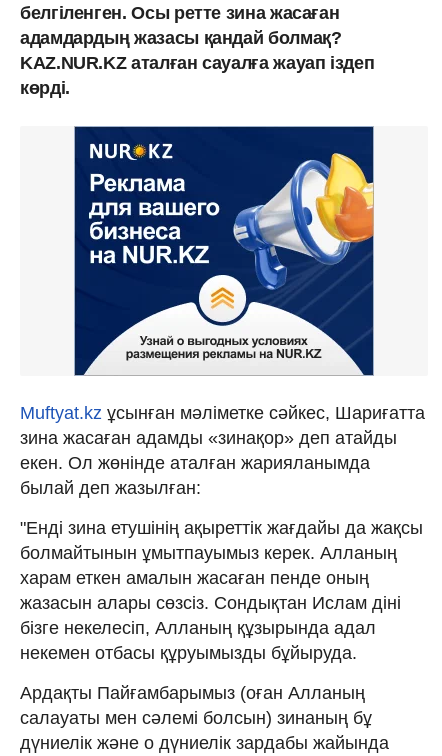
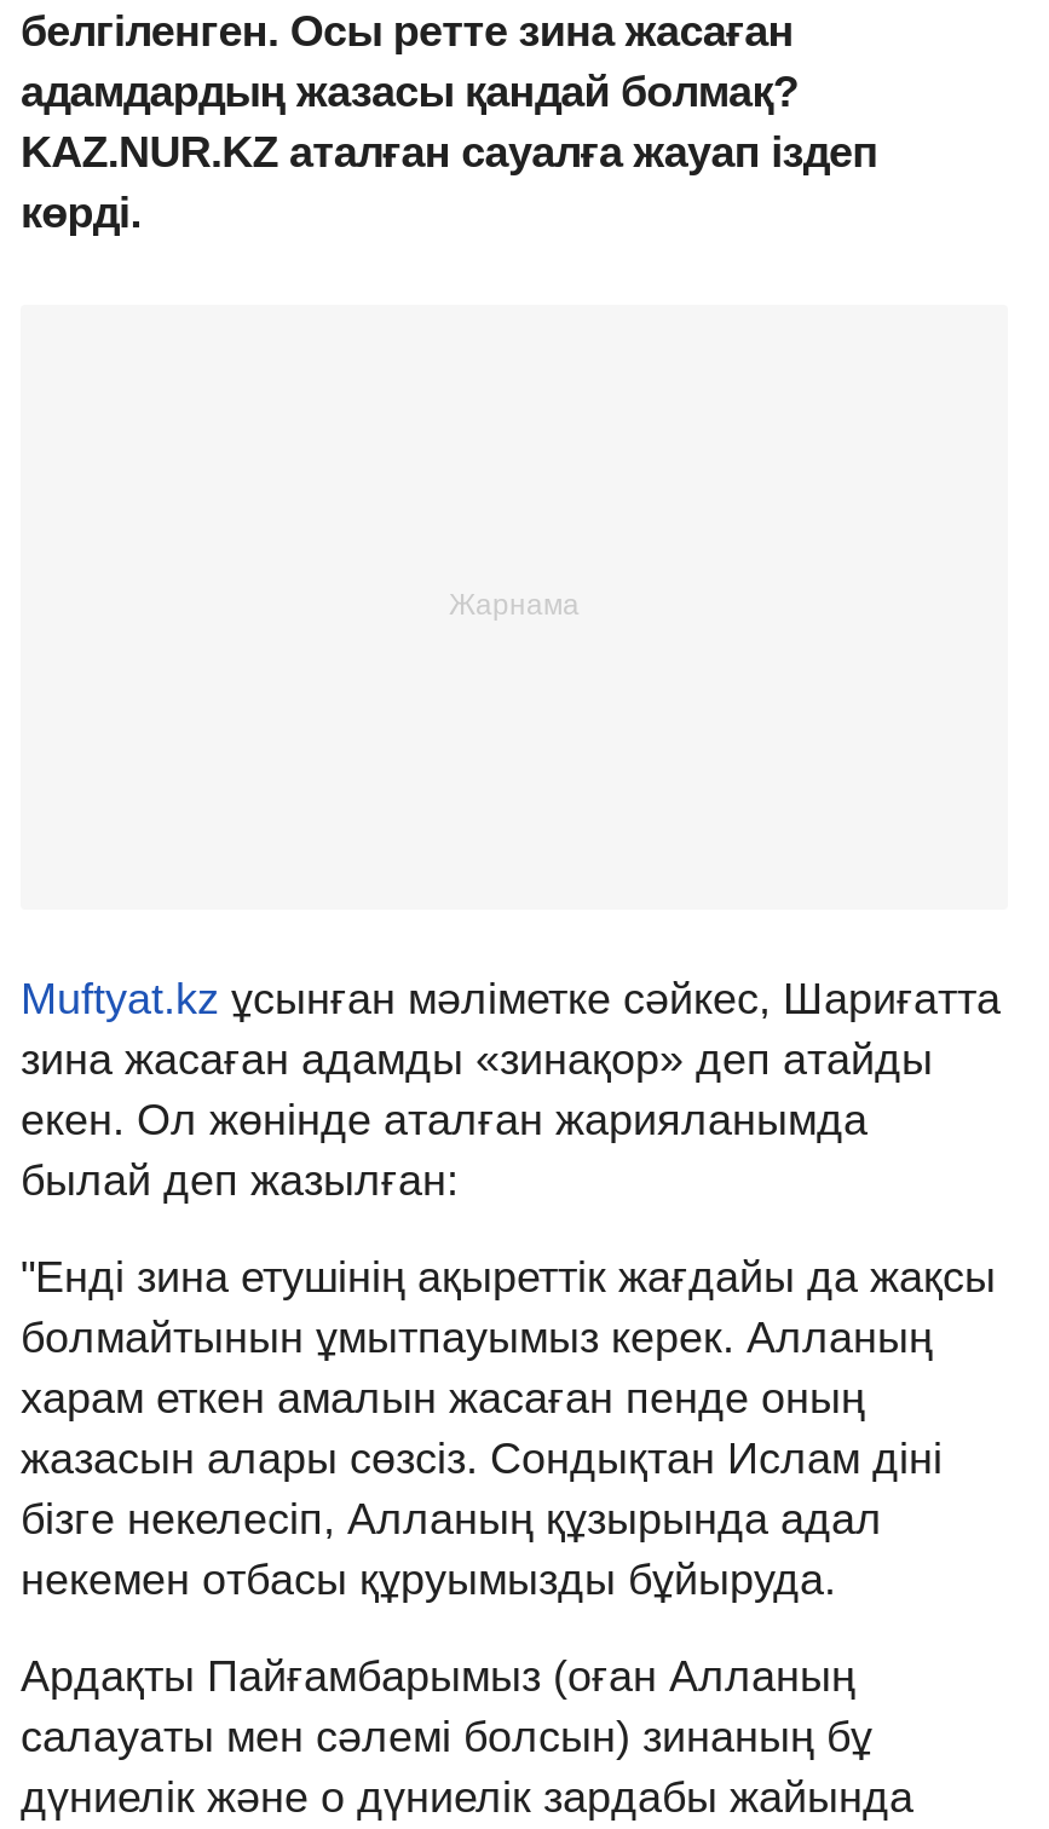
[73,125,375,377] [image] -> none

